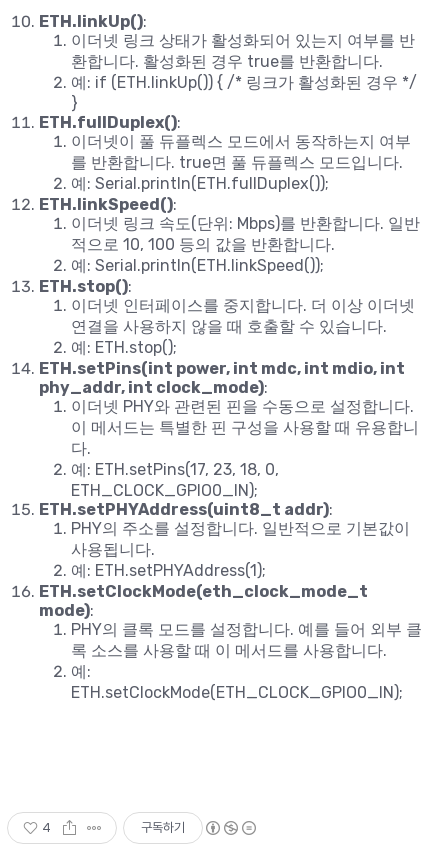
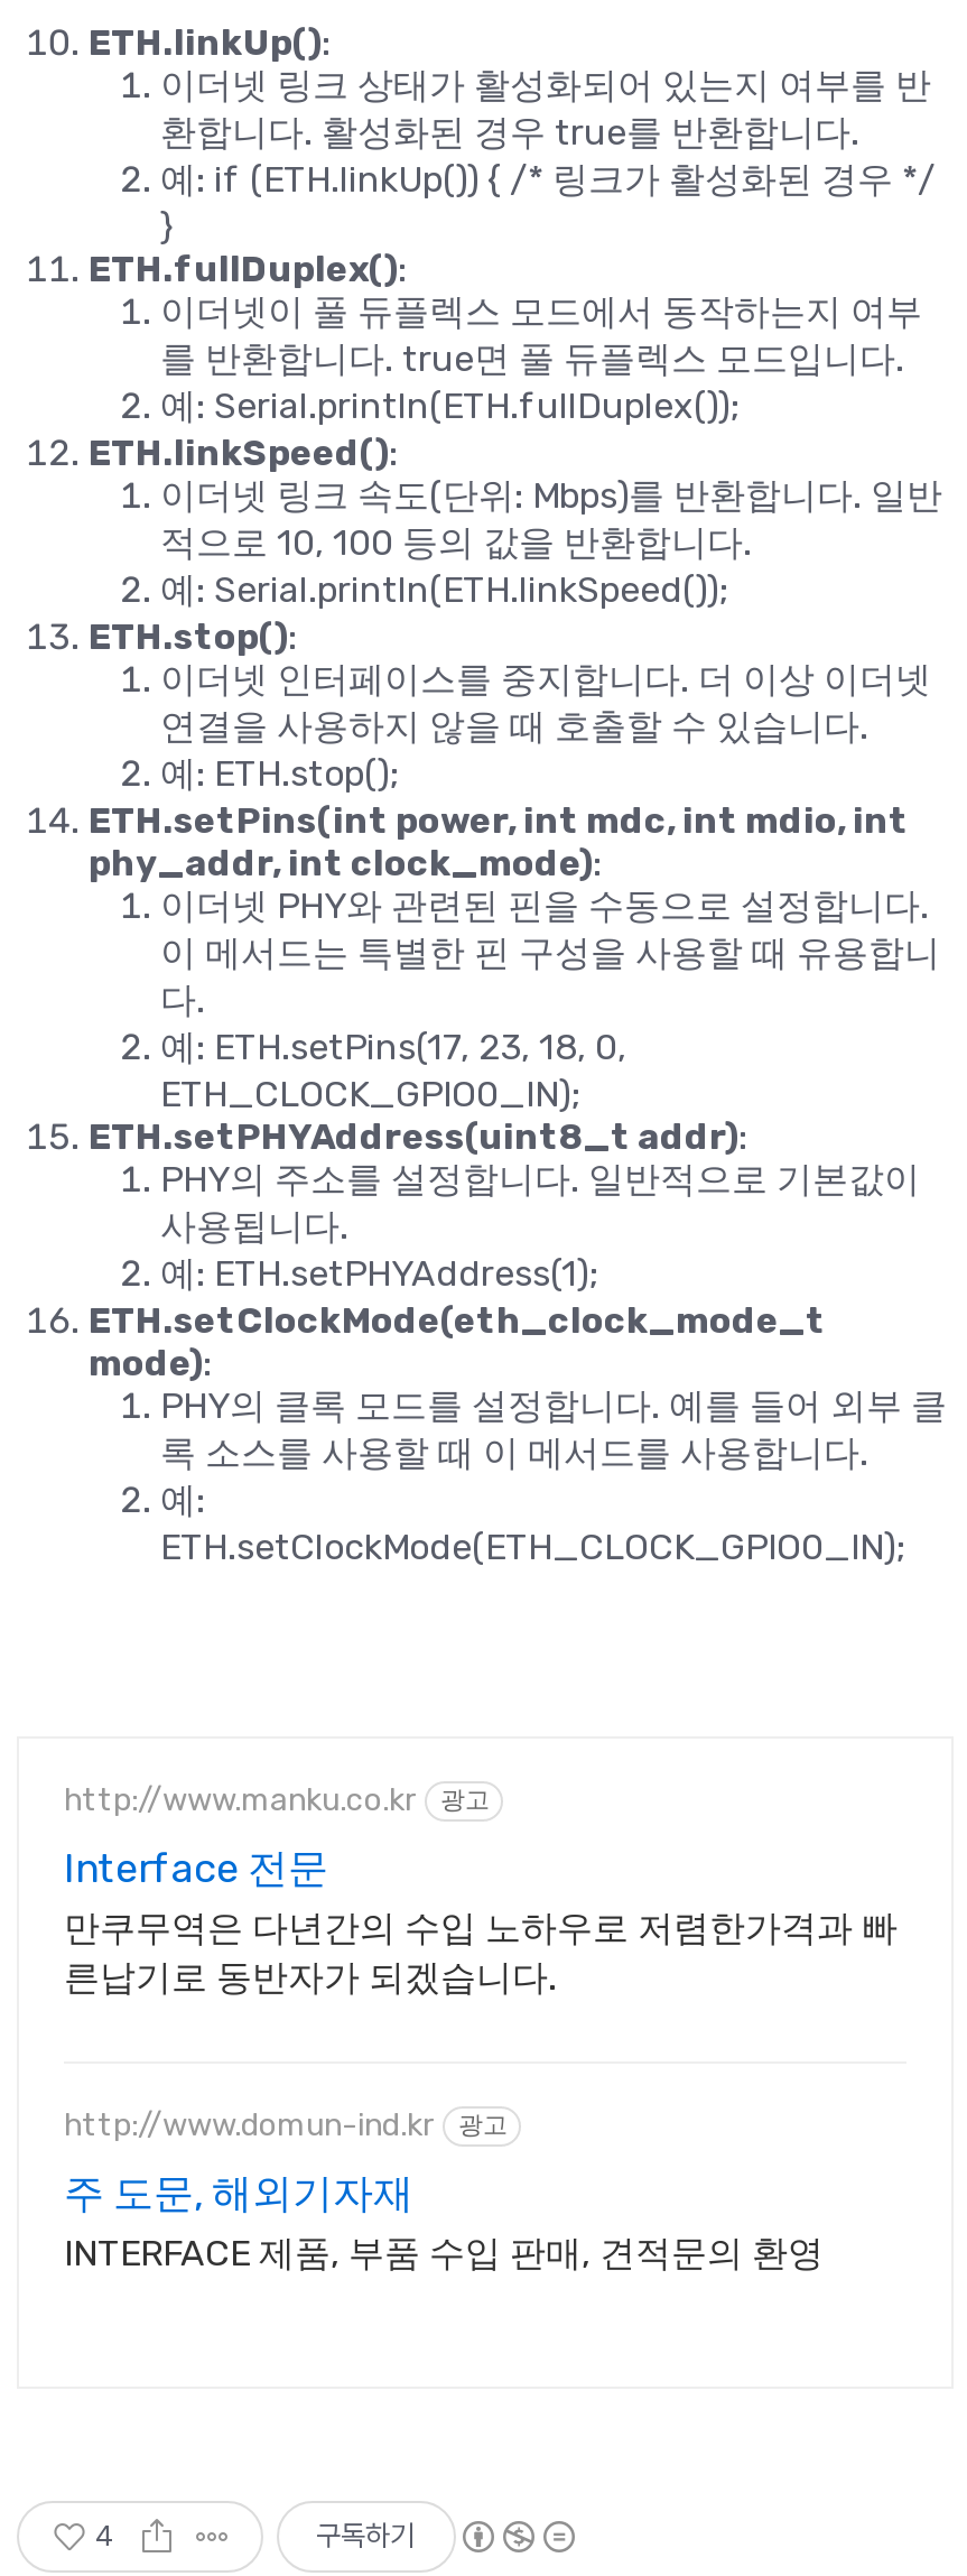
none -> [64,1781,898,1998] http://www.manku.co.kr | 광고 | Interface 전문 | 만쿠무역은 다년간의 수입 노하우로 저렴한가격과 빠 | 른납기로 동반자가 되겠습니다.
none -> [64,2106,824,2273] http://www.domun-ind.kr | 광고 | 주 도문, 해외기자재 | INTERFACE 제품, 부품 수입 판매, 견적문의 환영

